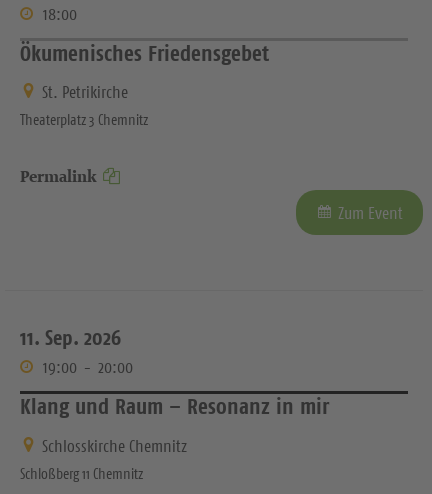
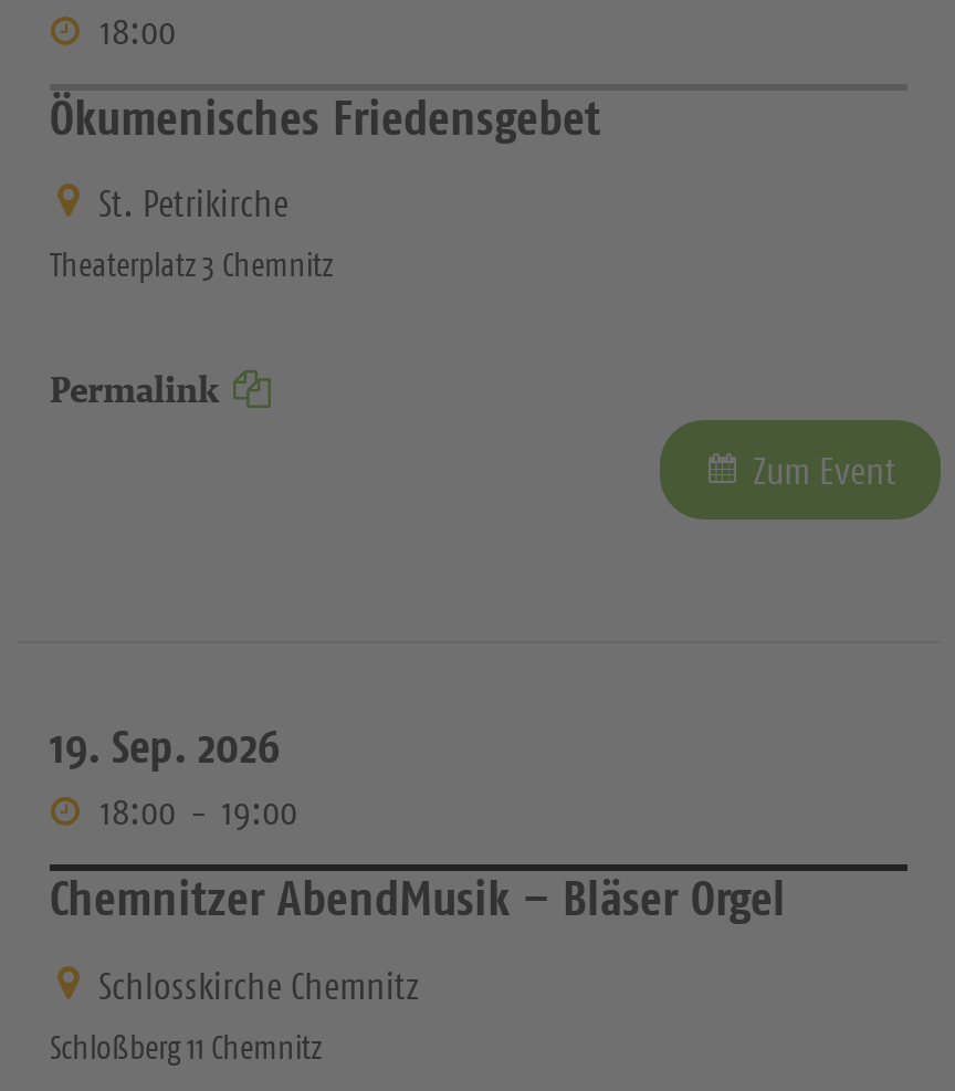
[20,324,133,378] 11. Sep. 2026 | 19:00 - 20:00 -> [50,717,297,836] 19. Sep. 2026 | 18:00 - 19:00
[20,392,329,420] Klang und Raum – Resonanz in mir -> [50,867,786,929] Chemnitzer AbendMusik – Bläser Orgel

